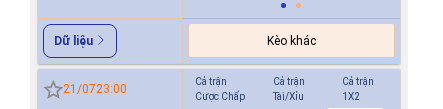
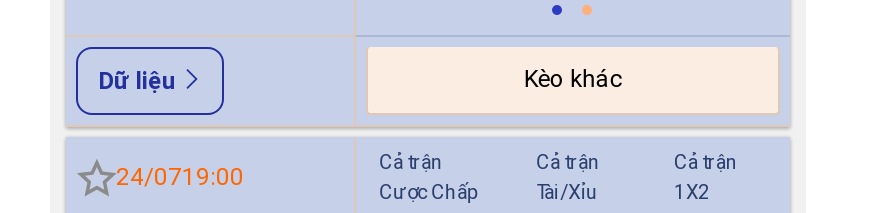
[63,82,127,96] 21/0723:00 -> [116,162,244,190] 24/0719:00

